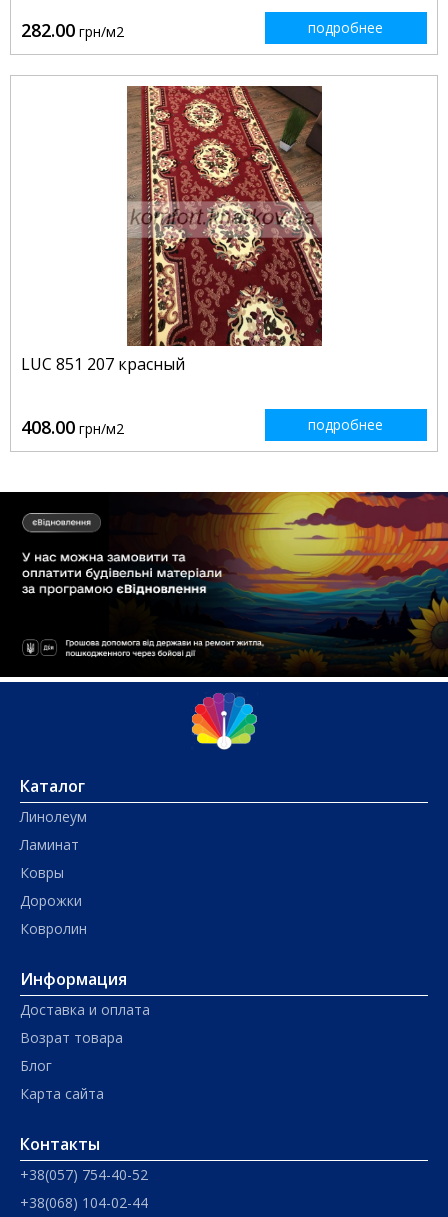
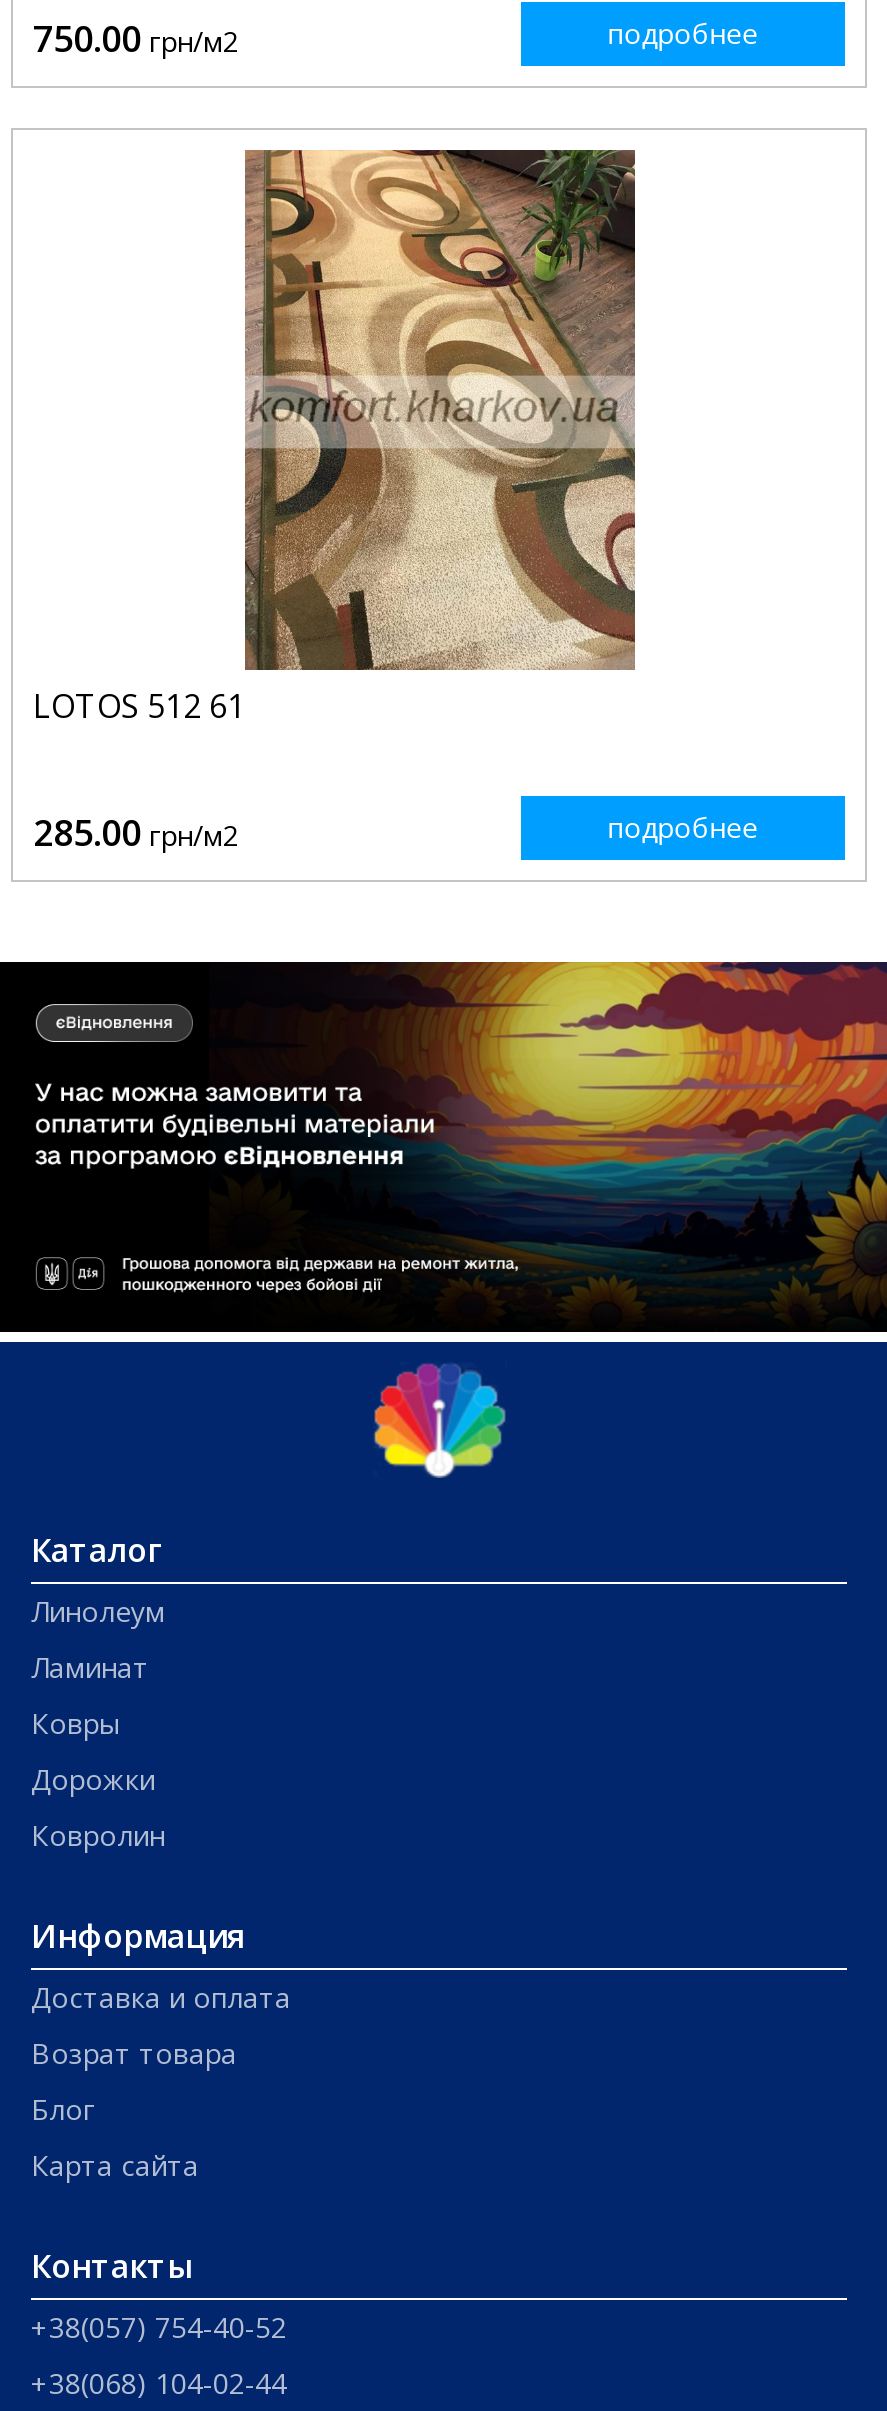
[21,18,124,42] 282.00 грн/м2 -> [33,15,239,63] 750.00 грн/м2
[21,85,323,375] [image] | LUC 851 207 красный -> [33,148,637,729] [image] | LOTOS 512 61
[21,415,124,439] 408.00 грн/м2 -> [33,809,239,857] 285.00 грн/м2

